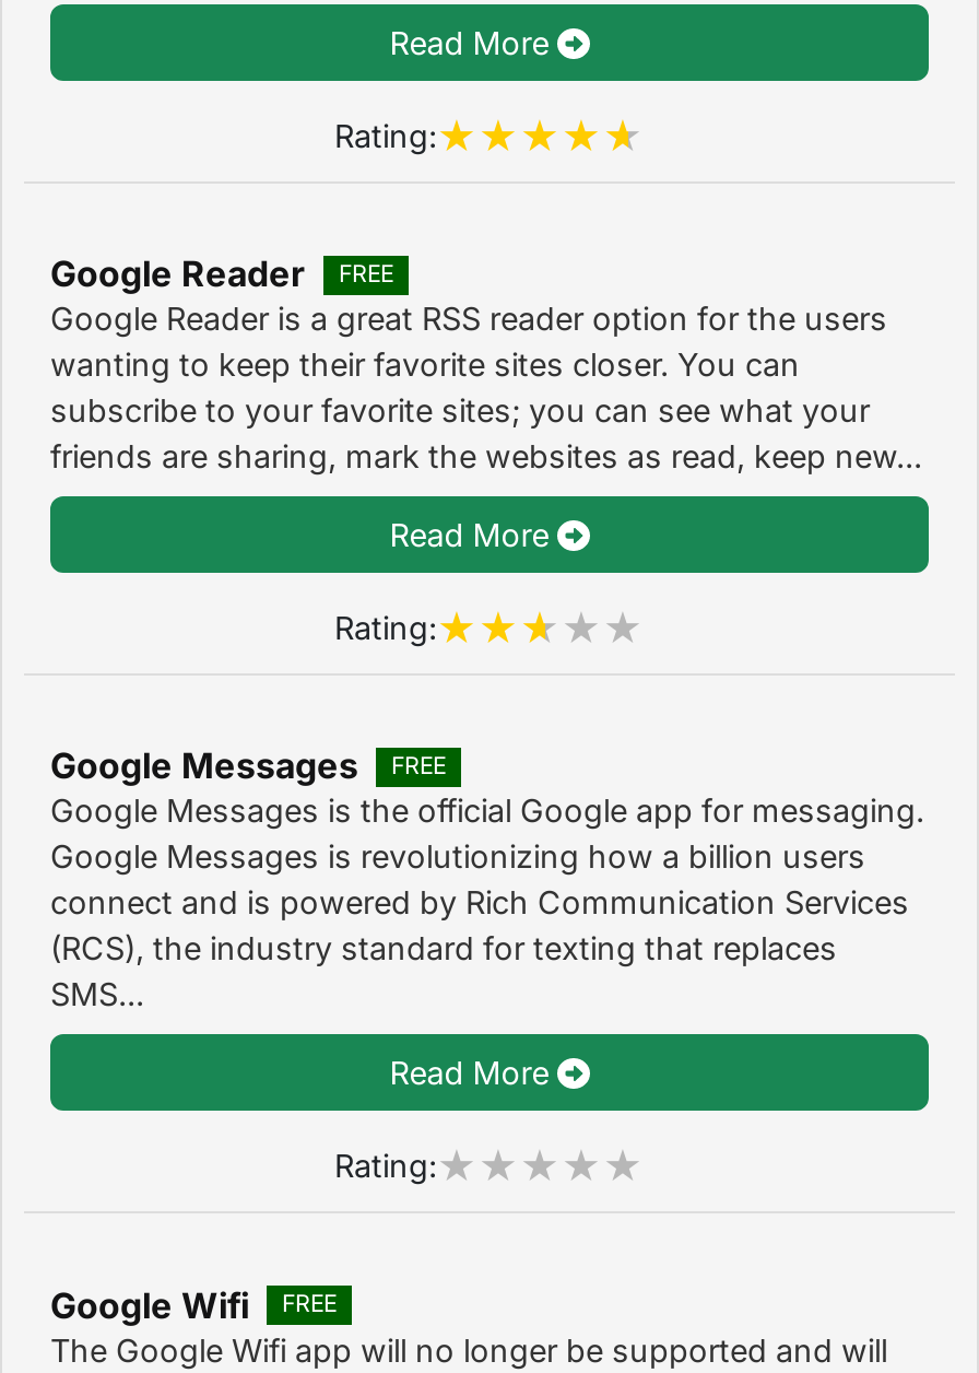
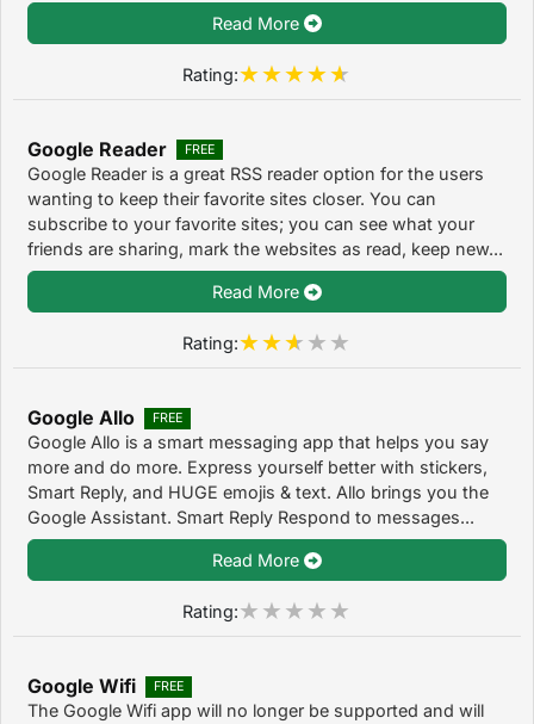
[50,744,358,788] Google Messages -> [27,406,135,430] Google Allo
[50,792,924,1013] Google Messages is the official Google app for messaging. | Google Messages is revolutionizing how a billion users | connect and is powered by Rich Communication Services | (RCS), the industry standard for texting that replaces | SMS... -> [27,432,489,528] Google Allo is a smart messaging app that helps you say | more and do more. Express yourself better with stickers, | Smart Reply, and HUGE emojis & text. Allo brings you the | Google Assistant. Smart Reply Respond to messages...

